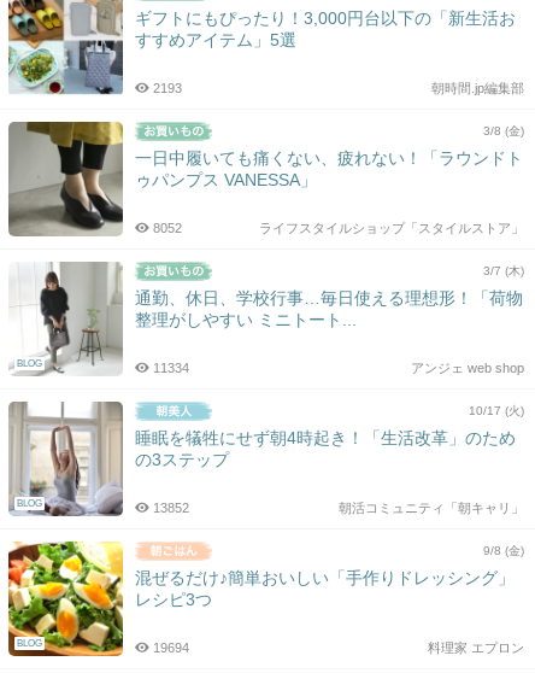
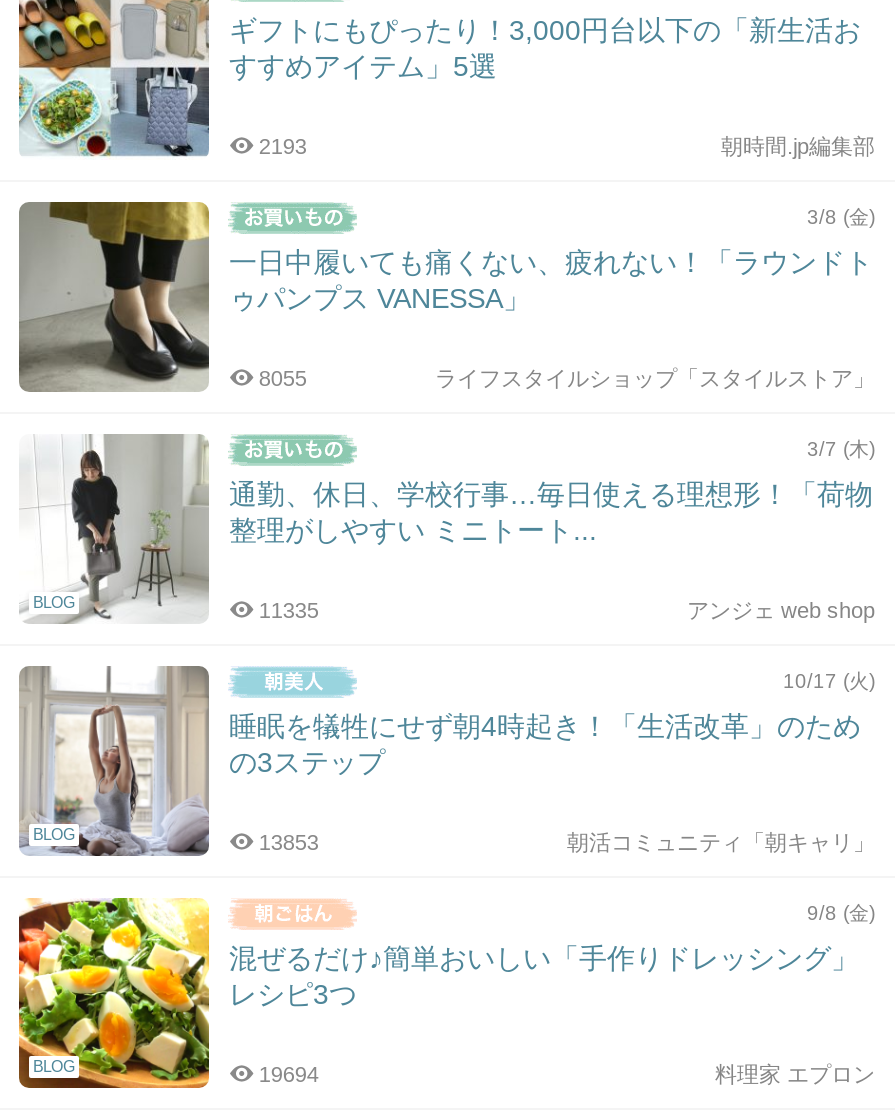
[153,221,182,235] 8052 -> [259,366,307,390] 8055
[153,361,189,375] 11334 -> [259,598,319,622] 11335
[153,501,189,515] 13852 -> [259,830,319,854] 13853

